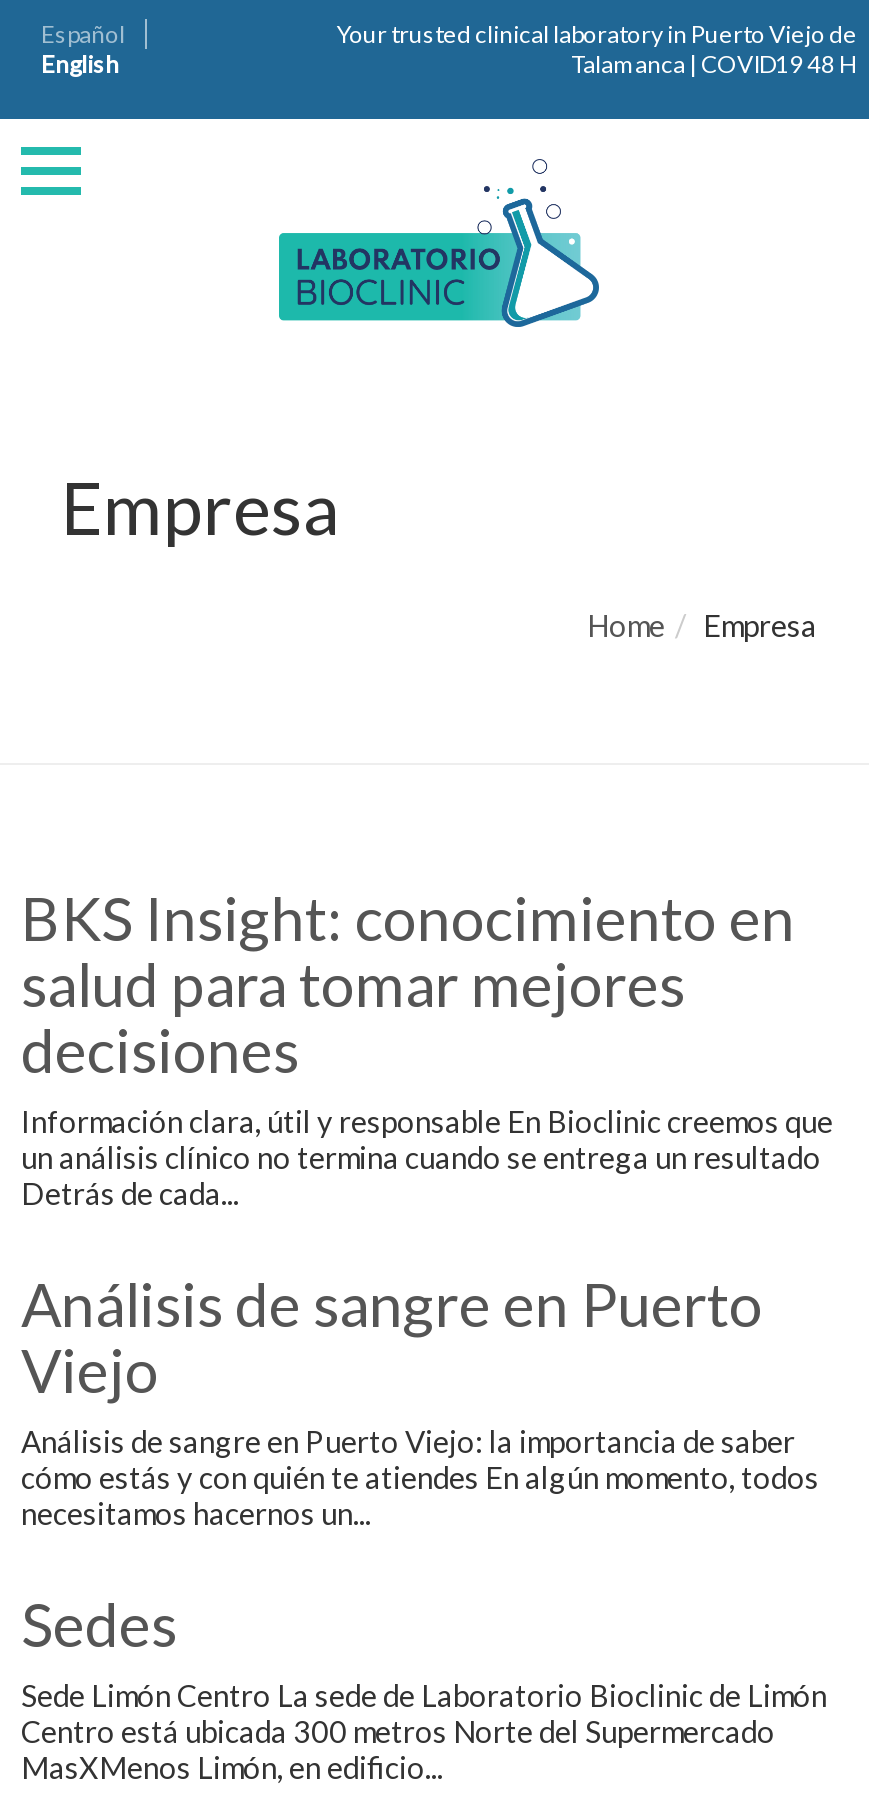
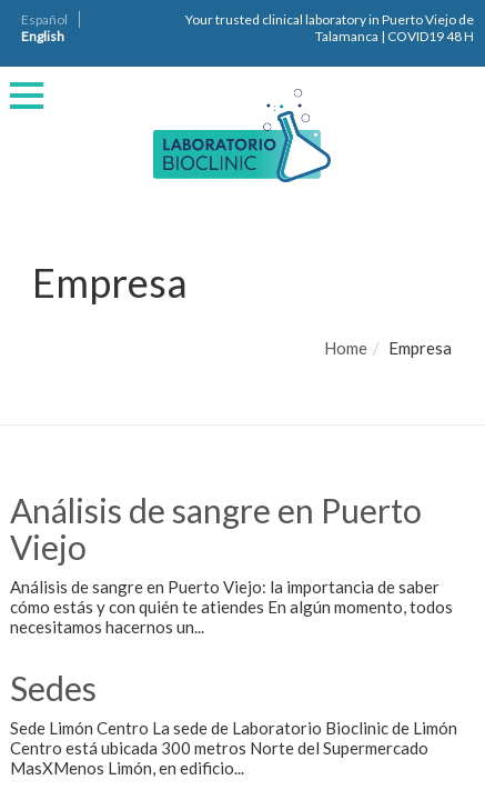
[21,882,833,1212] BKS Insight: conocimiento en | salud para tomar mejores | decisiones | Información clara, útil y responsable En Bioclinic creemos que | un análisis clínico no termina cuando se entrega un resultado | Detrás de cada... -> none

